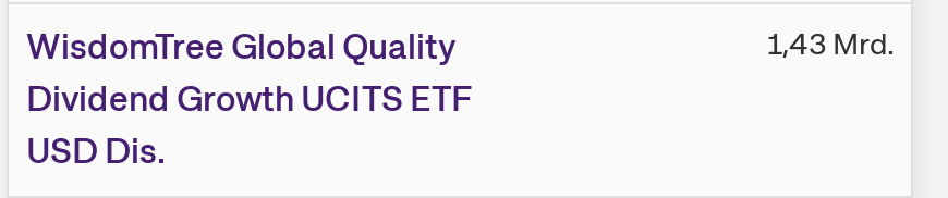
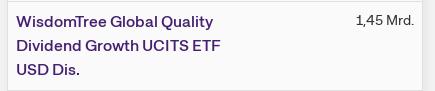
[767,24,894,64] 1,43 Mrd. -> [356,11,414,29] 1,45 Mrd.

